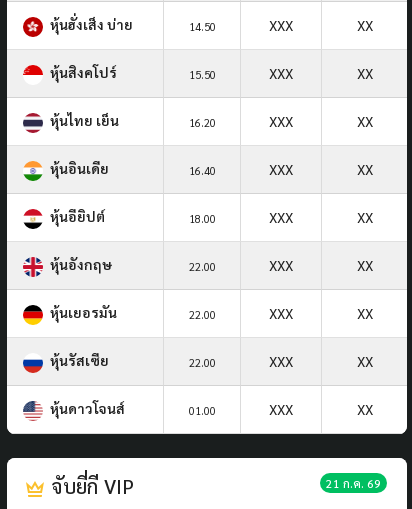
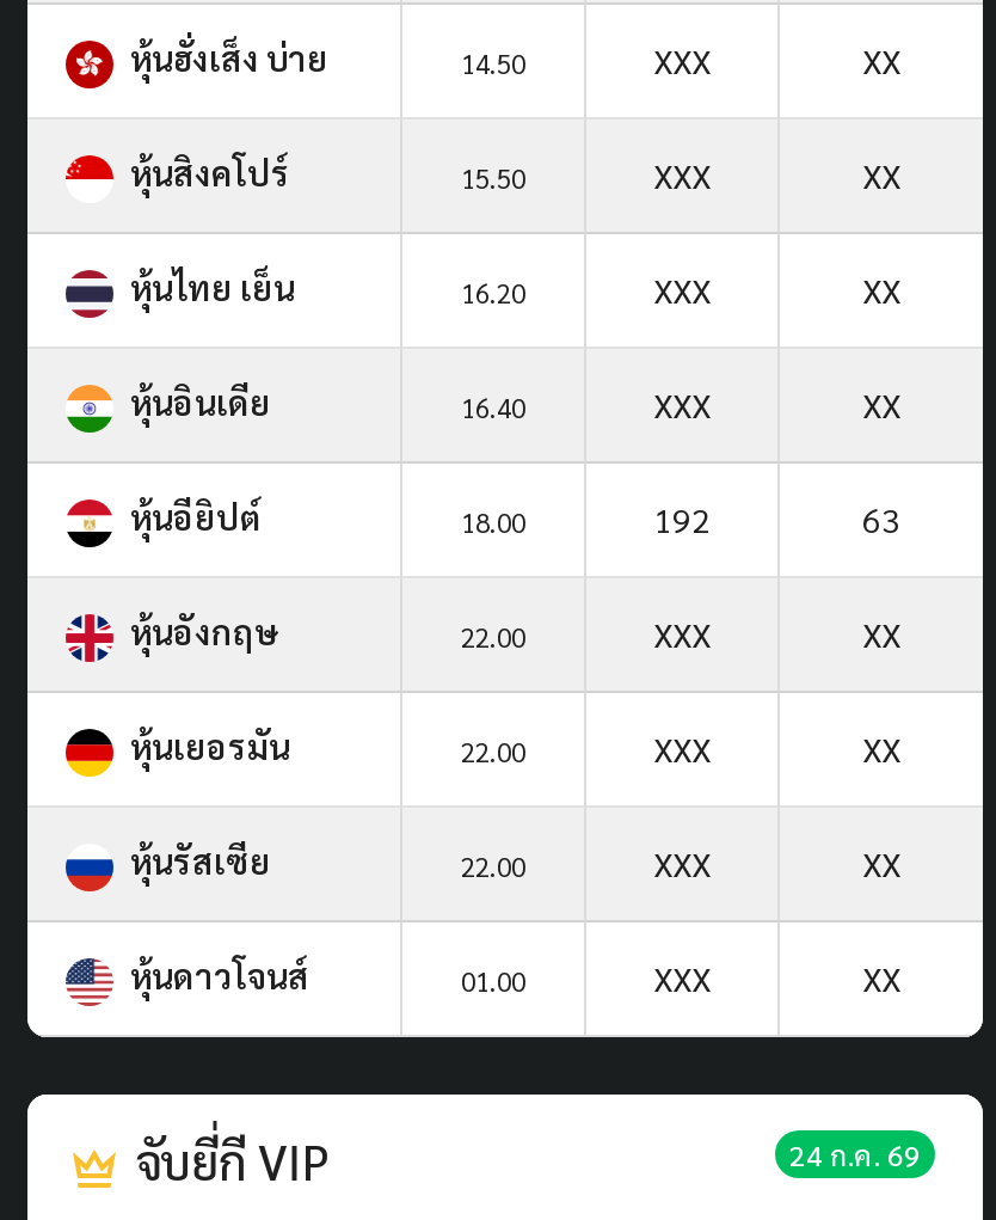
[269,208,372,226] XXX | XX -> [653,497,900,540] 192 | 63
[326,475,381,491] 21 ก.ค. 69 -> [789,1135,921,1173] 24 ก.ค. 69

